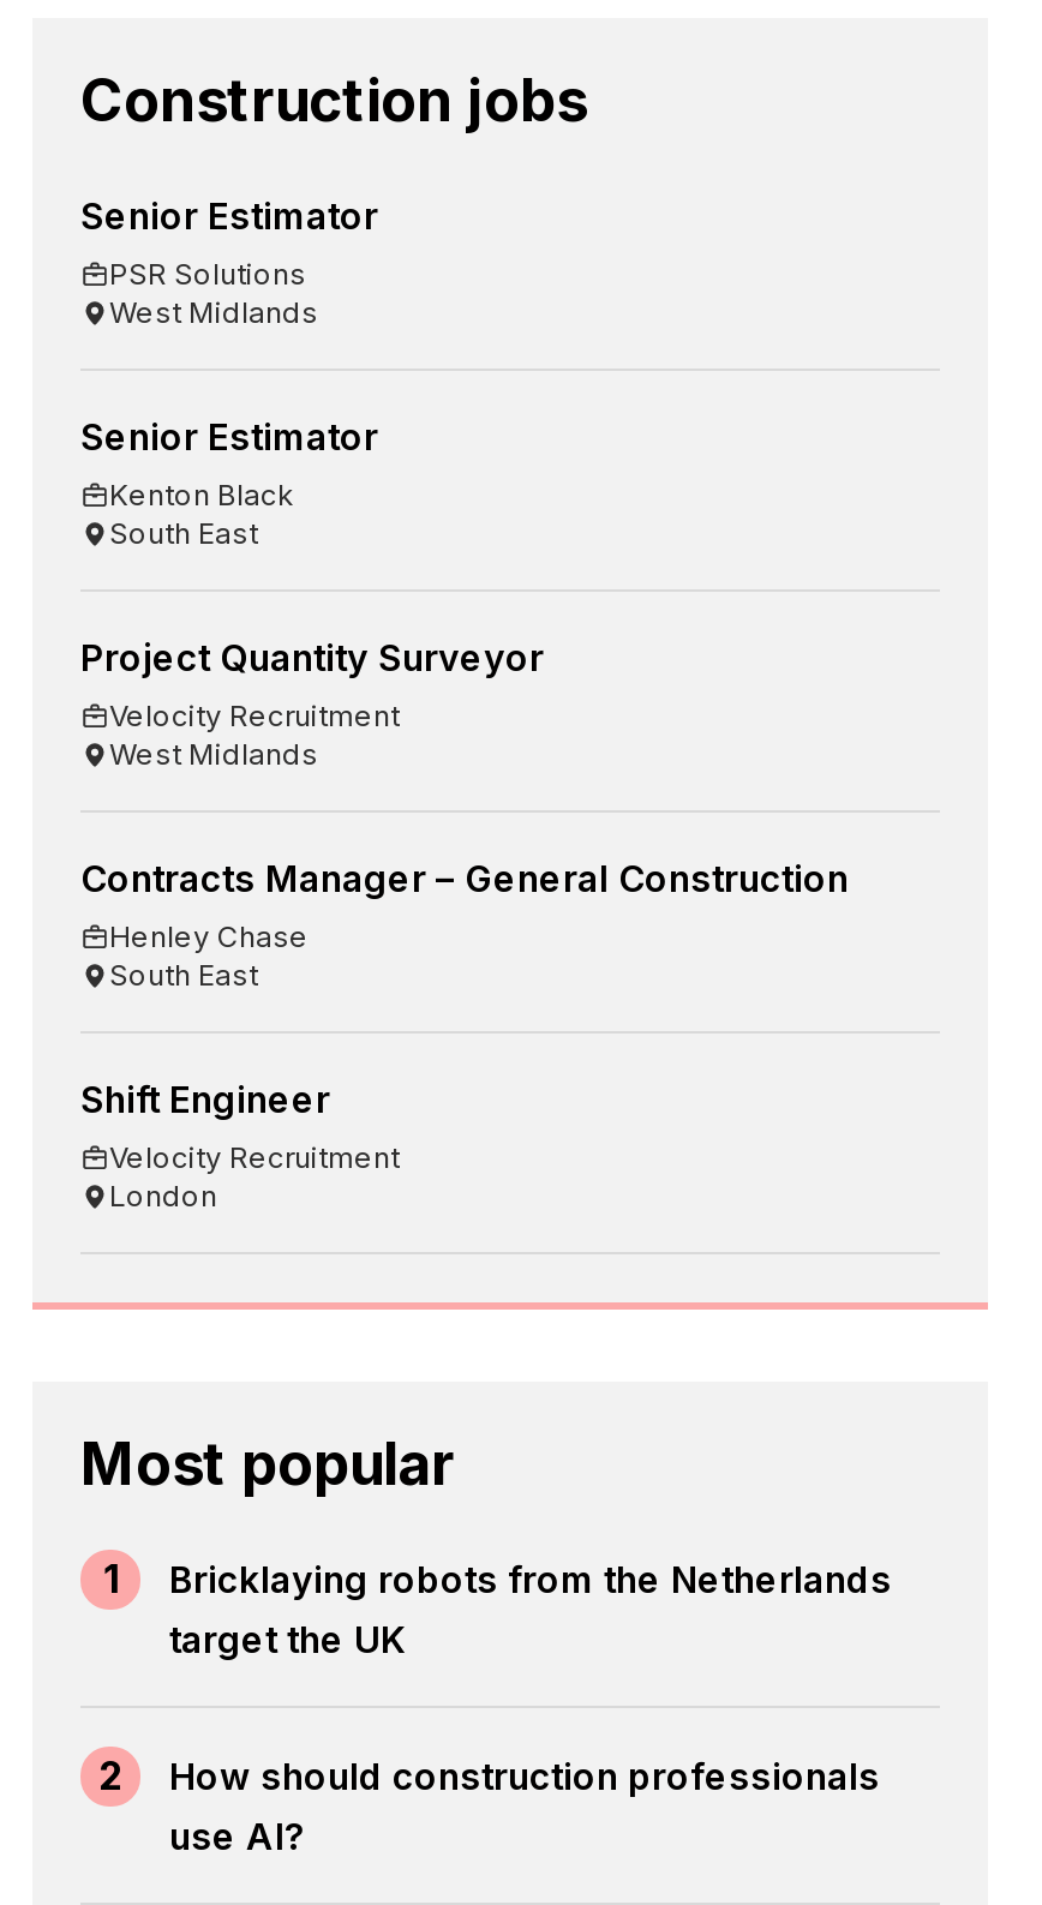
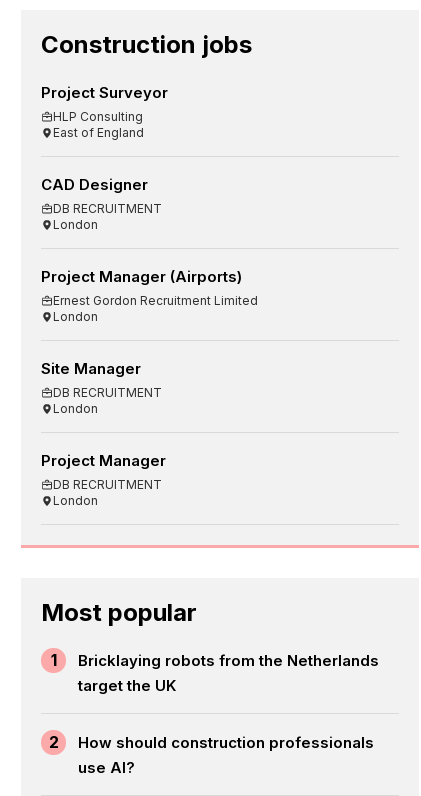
[80,194,378,331] Senior Estimator | PSR Solutions | West Midlands -> [41,83,168,140] Project Surveyor | HLP Consulting | East of England
[80,415,378,551] Senior Estimator | Kenton Black | South East -> [41,175,162,232] CAD Designer | DB RECRUITMENT | London
[80,635,544,772] Project Quantity Surveyor | Velocity Recruitment | West Midlands -> [41,267,258,324] Project Manager (Airports) | Ernest Gordon Recruitment Limited | London
[80,856,849,993] Contracts Manager – General Construction | Henley Chase | South East -> [41,359,162,416] Site Manager | DB RECRUITMENT | London
[80,1077,400,1176] Shift Engineer | Velocity Recruitment -> [41,451,166,492] Project Manager | DB RECRUITMENT

